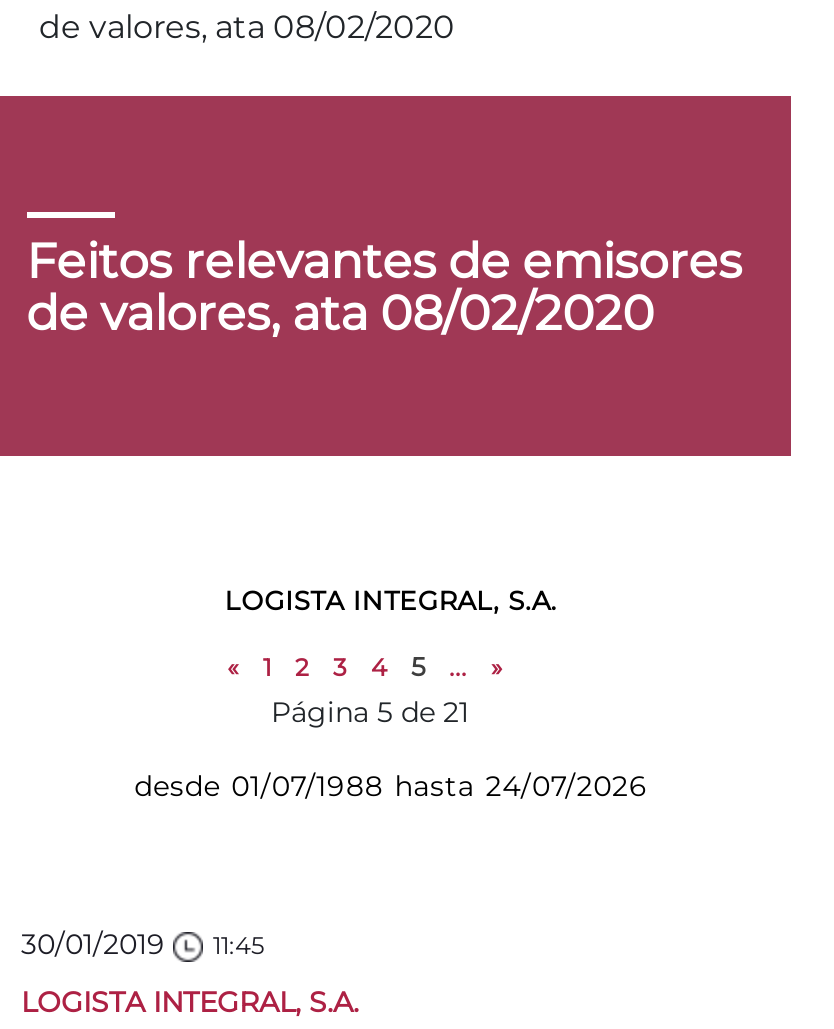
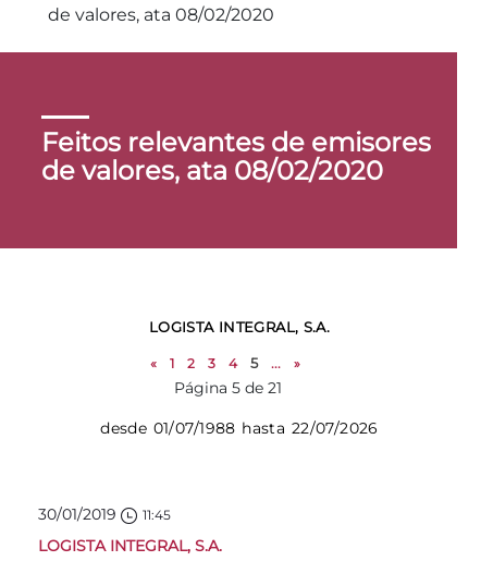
[134,768,648,804] desde 01/07/1988 hasta 24/07/2026 -> [100,418,379,438] desde 01/07/1988 hasta 22/07/2026

